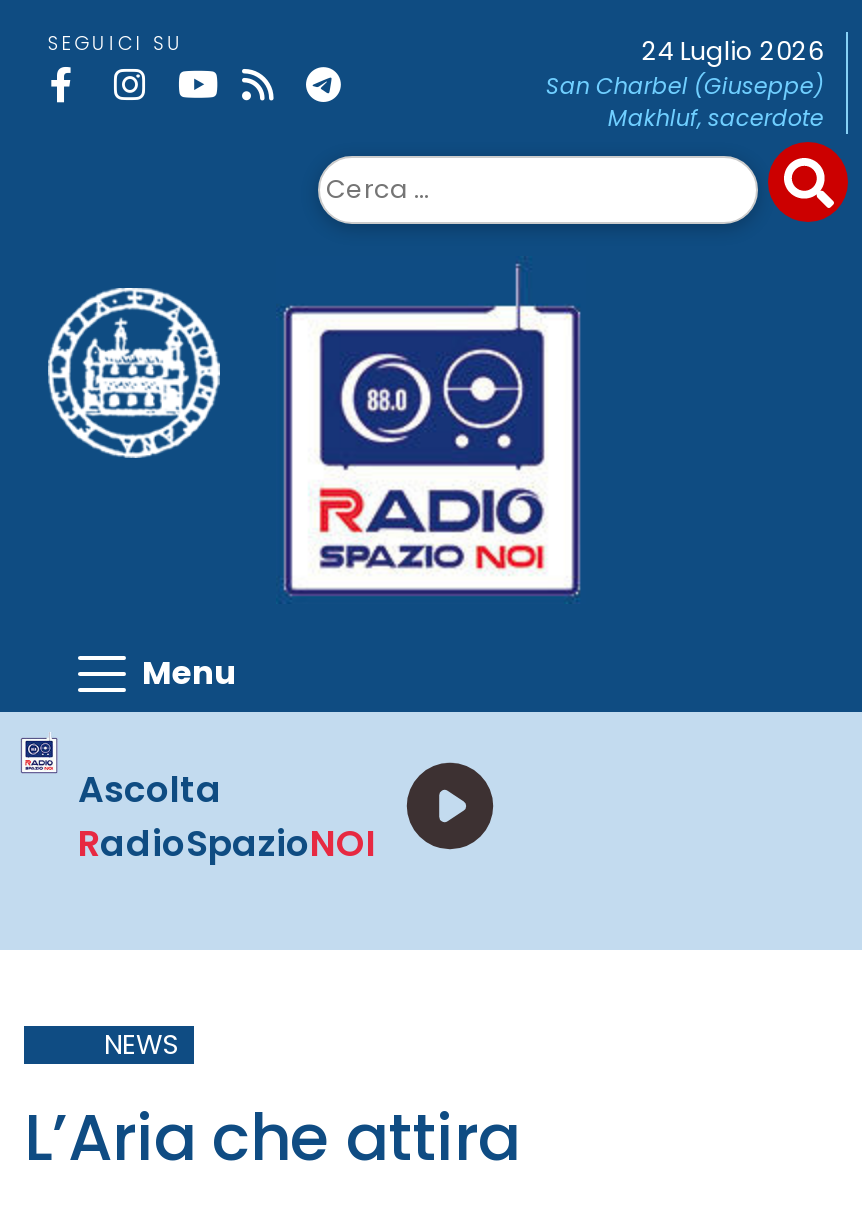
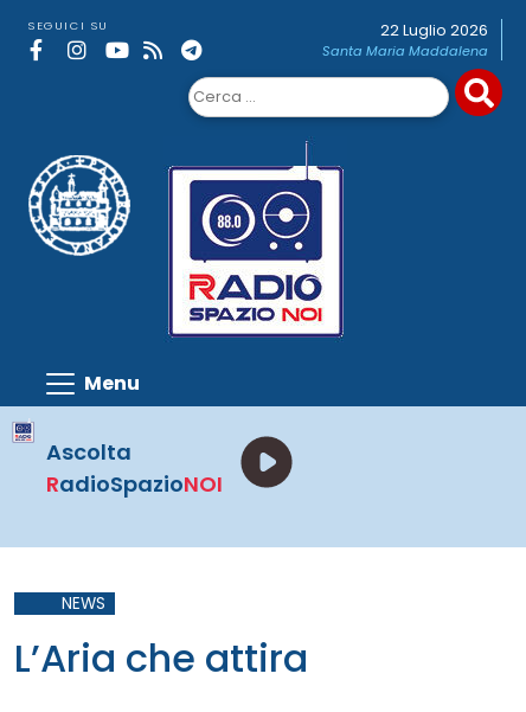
[546,34,824,134] 24 Luglio 2026 | San Charbel (Giuseppe) | Makhluf, sacerdote -> [322,20,488,60] 22 Luglio 2026 | Santa Maria Maddalena

